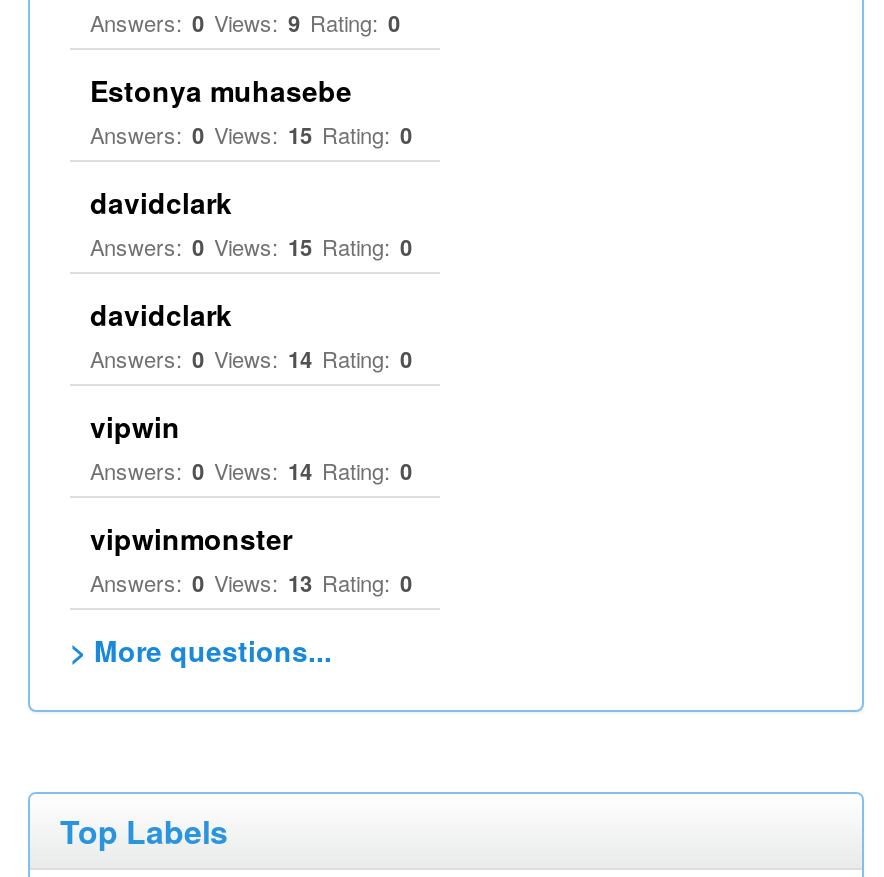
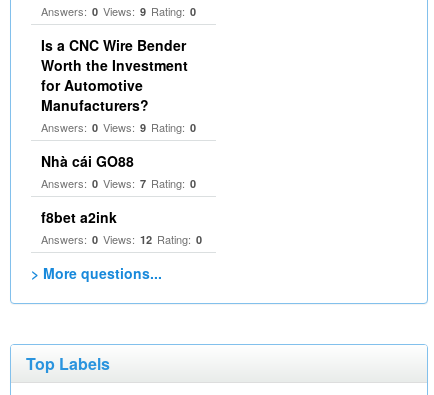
[90,70,412,598] Estonya muhasebe | Answers: 0 Views: 15 Rating: 0 | davidclark | Answers: 0 Views: 15 Rating: 0 | davidclark | Answers: 0 Views: 14 Rating: 0 | vipwin | Answers: 0 Views: 14 Rating: 0 | vipwinmonster | Answers: 0 Views: 13 Rating: 0 -> [41,35,202,247] Is a CNC Wire Bender | Worth the Investment | for Automotive | Manufacturers? | Answers: 0 Views: 9 Rating: 0 | Nhà cái GO88 | Answers: 0 Views: 7 Rating: 0 | f8bet a2ink | Answers: 0 Views: 12 Rating: 0

